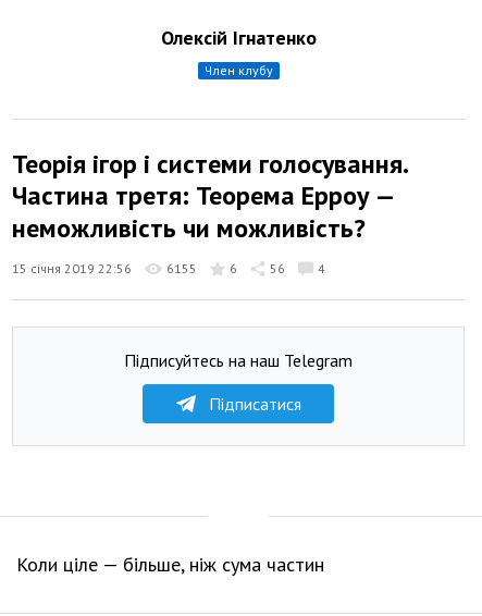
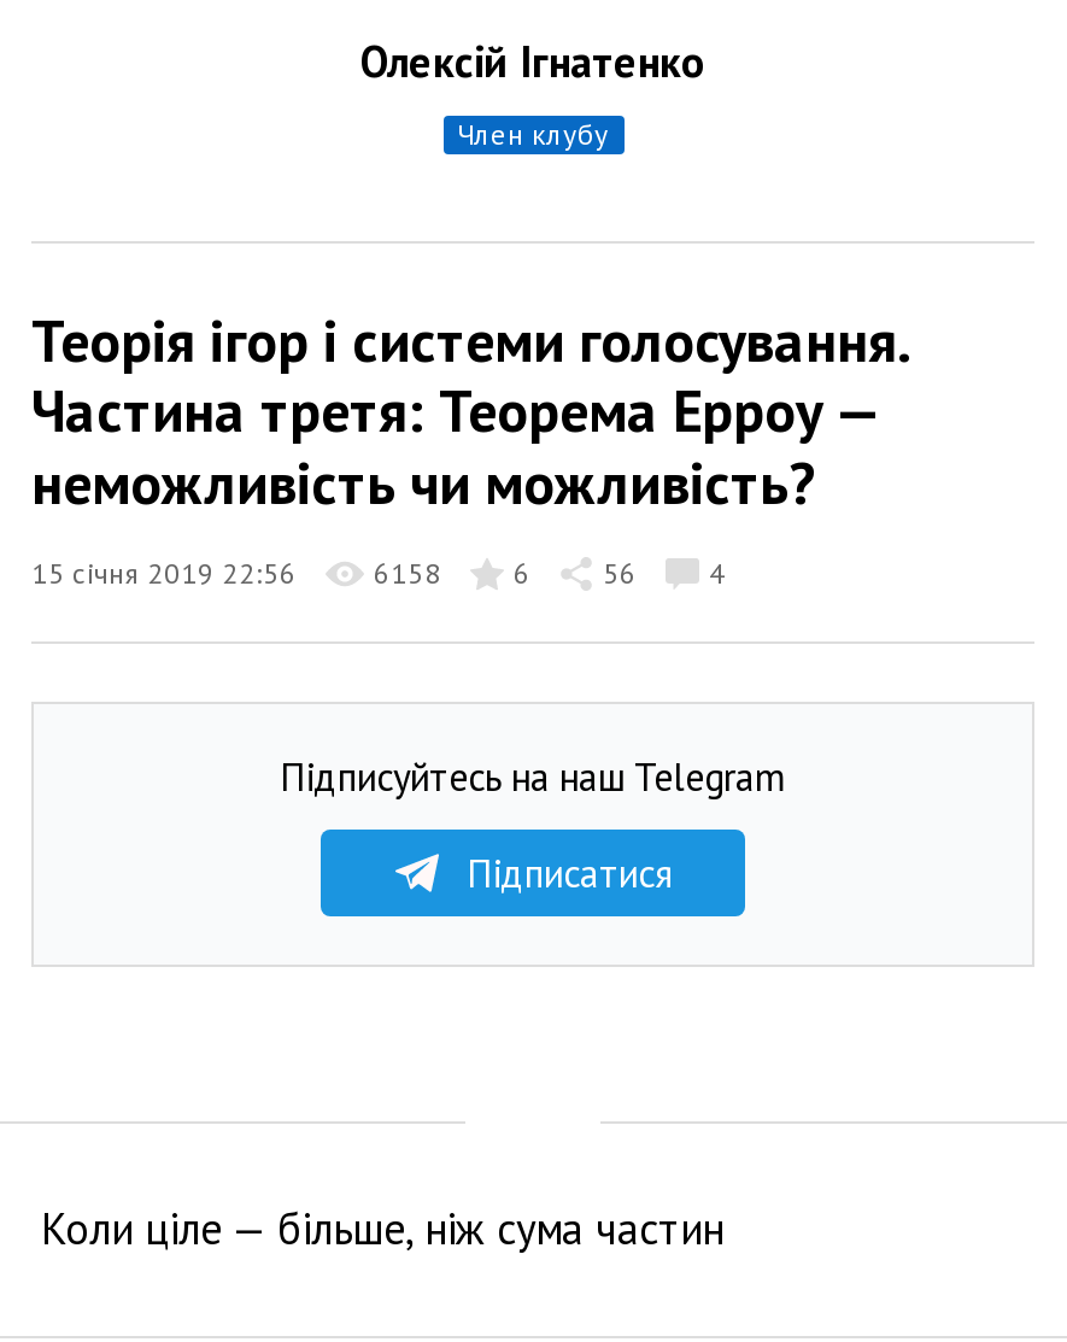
[166,260,325,276] 6155 6 56 4 -> [374,553,726,590] 6158 6 56 4

